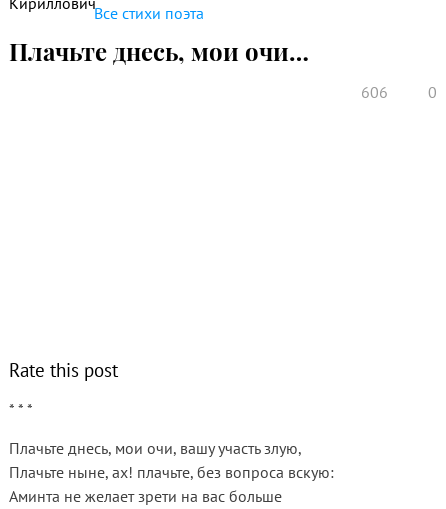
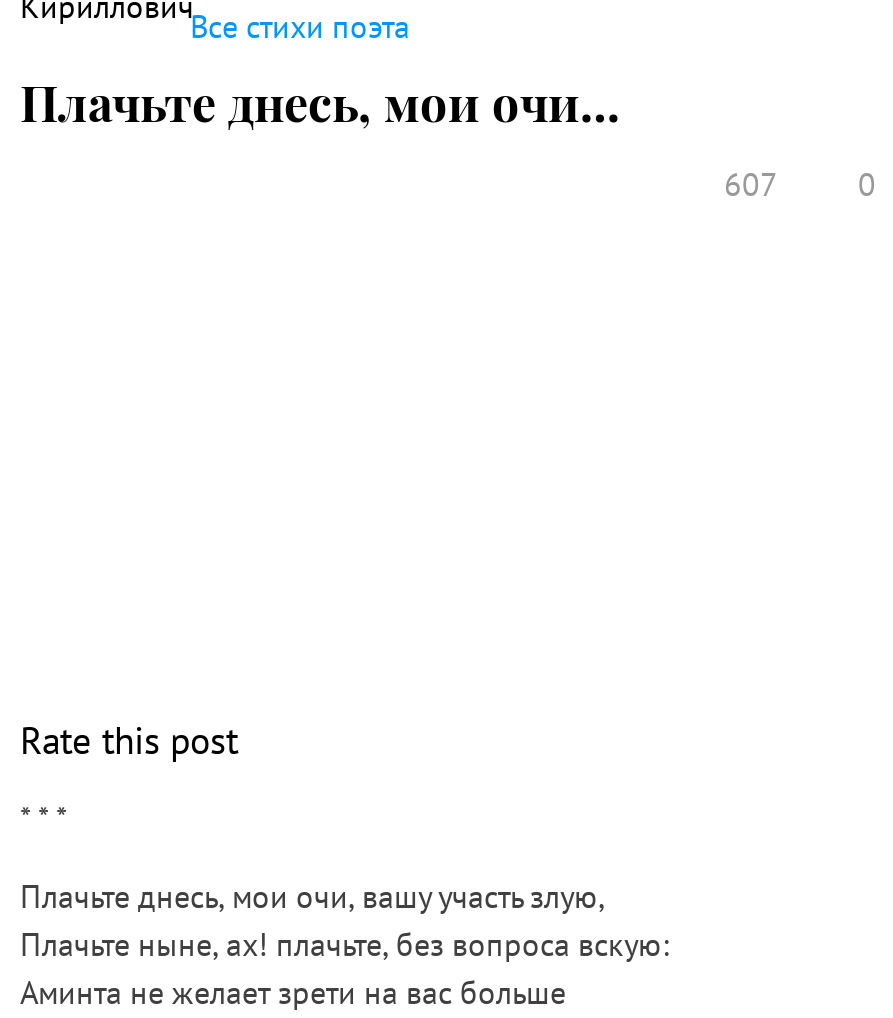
[361,82,437,102] 606 0 -> [724,164,876,204] 607 0

